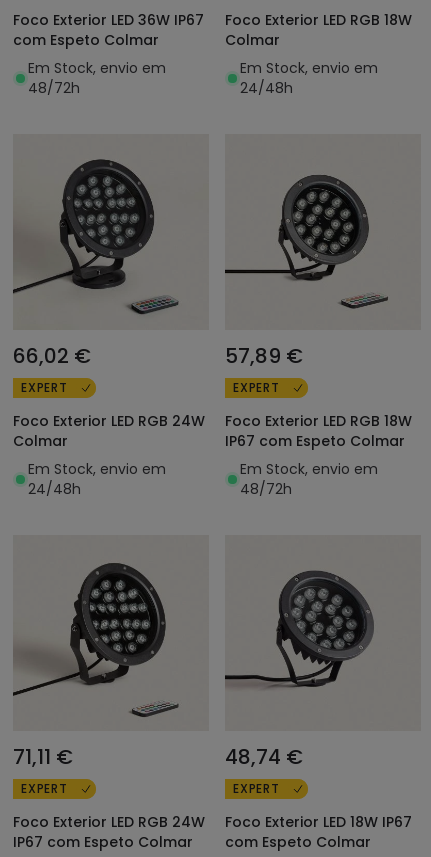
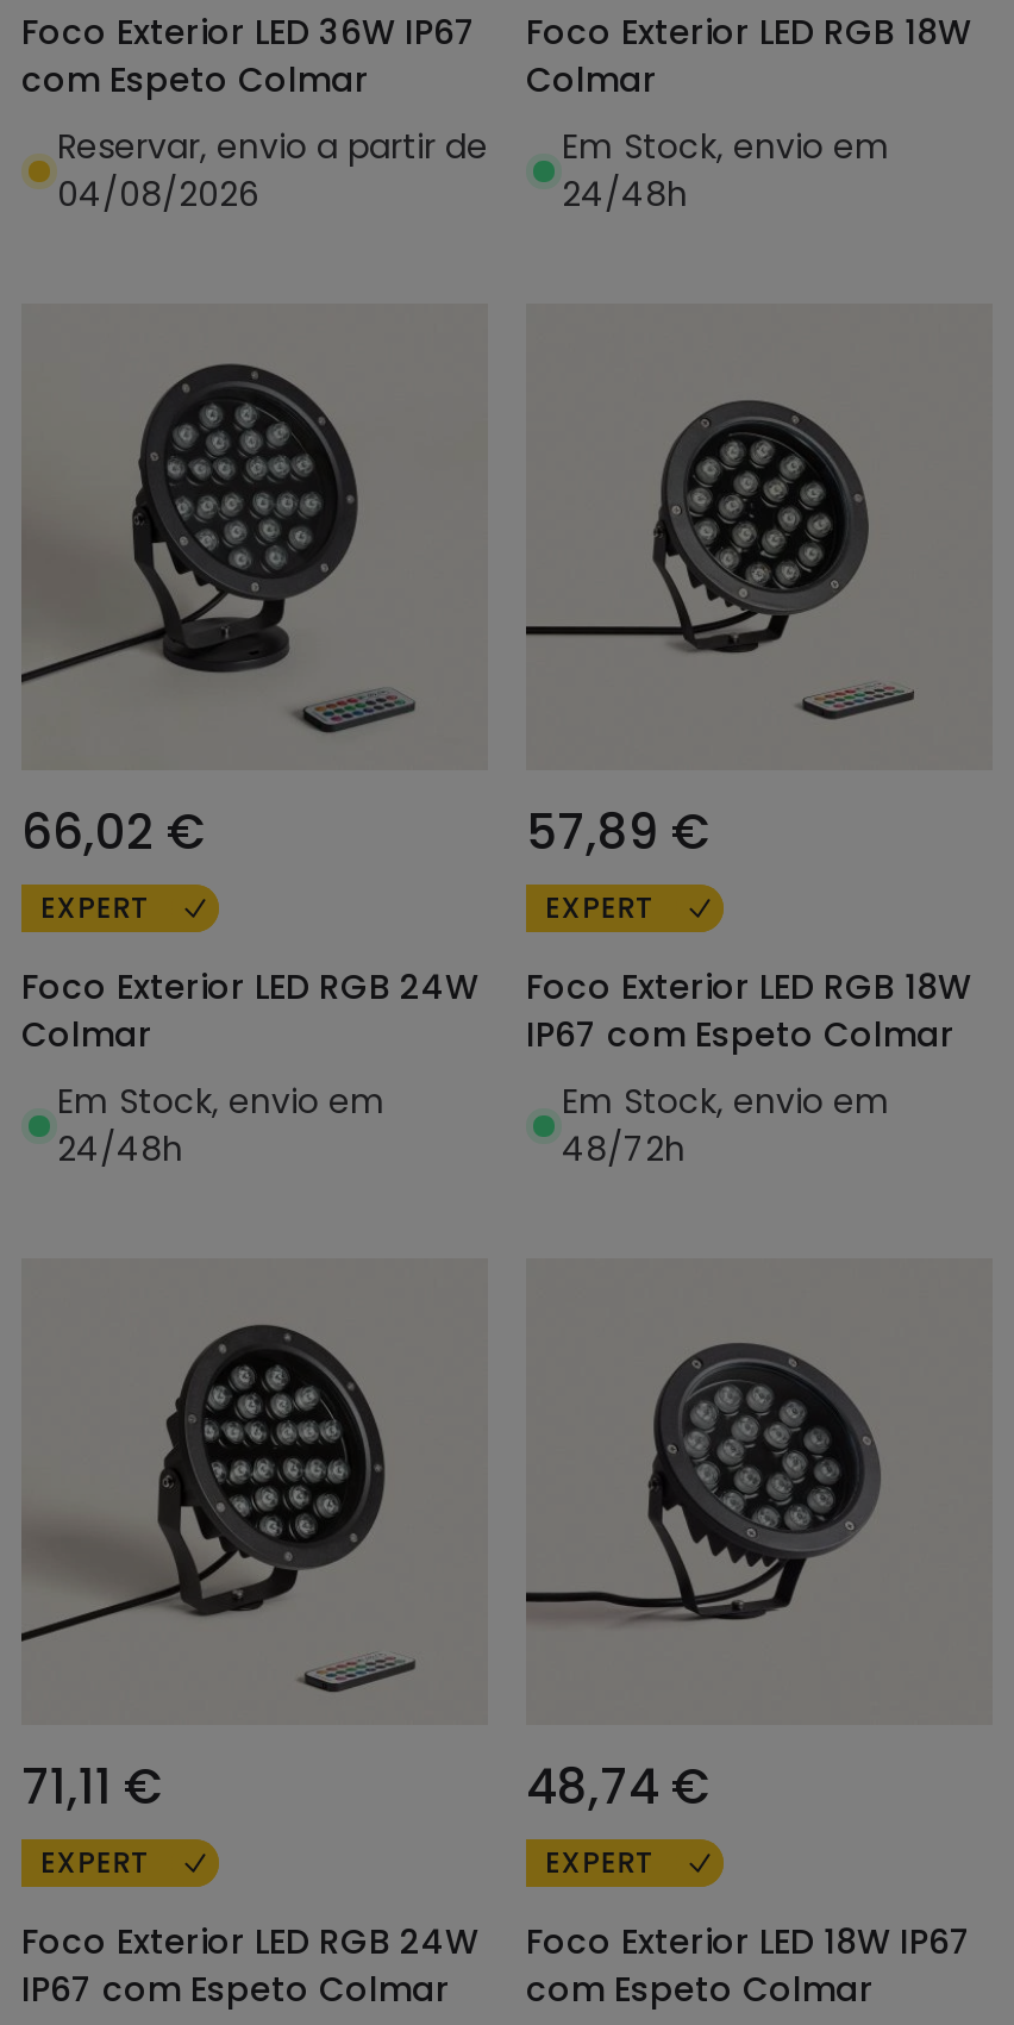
[28,58,166,98] Em Stock, envio em | 48/72h -> [57,124,488,219] Reservar, envio a partir de | 04/08/2026

